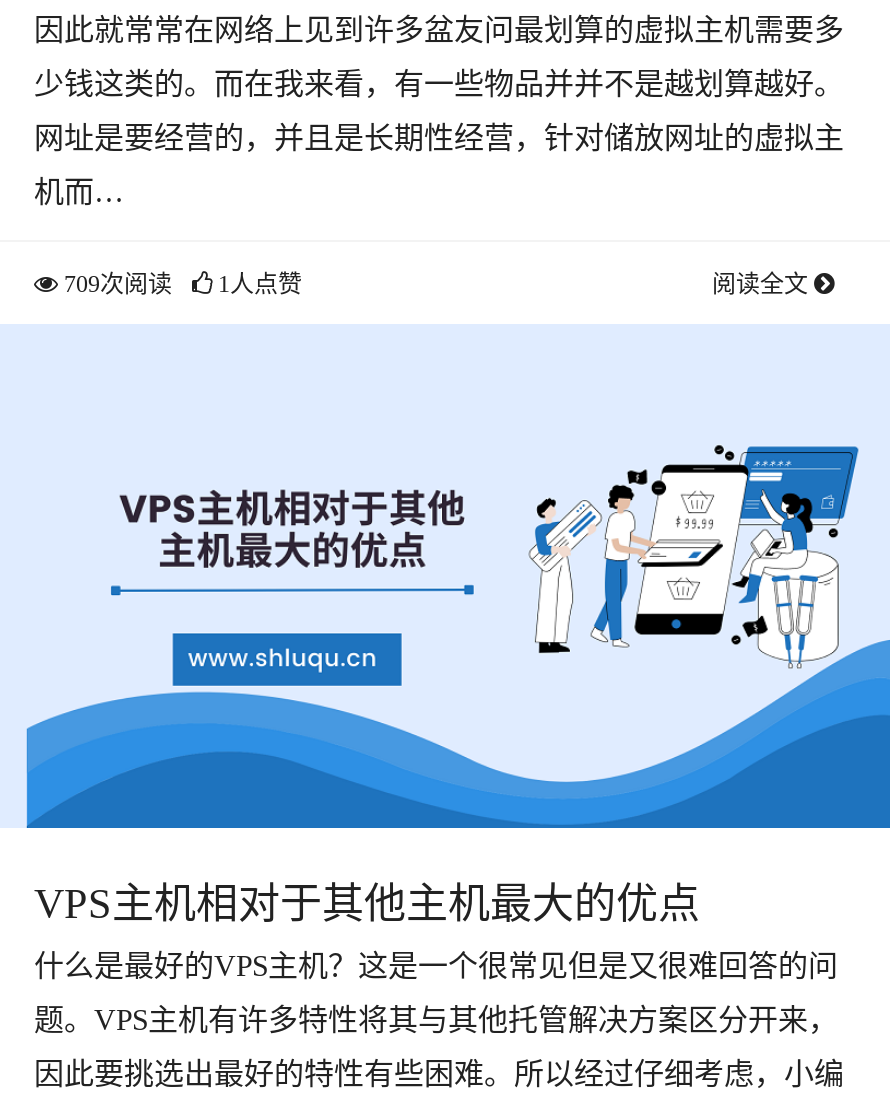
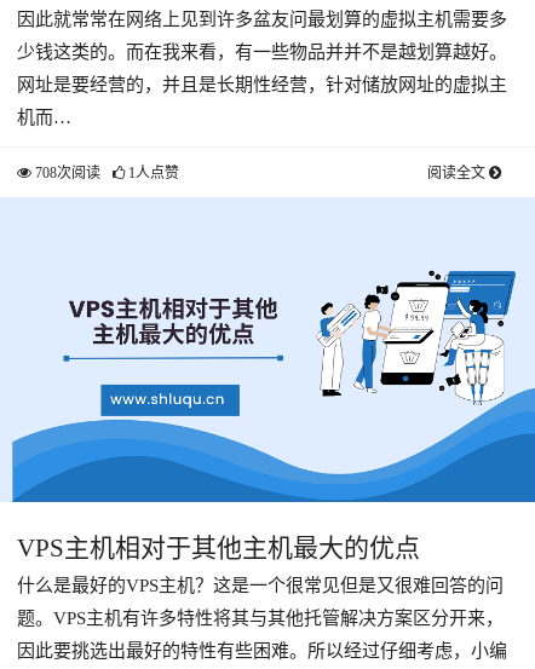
[58,270,302,298] 709次阅读 1人点赞 -> [31,165,179,182] 708次阅读 1人点赞

